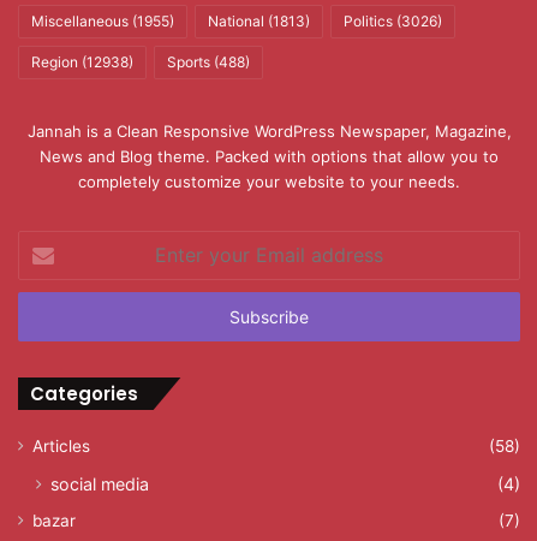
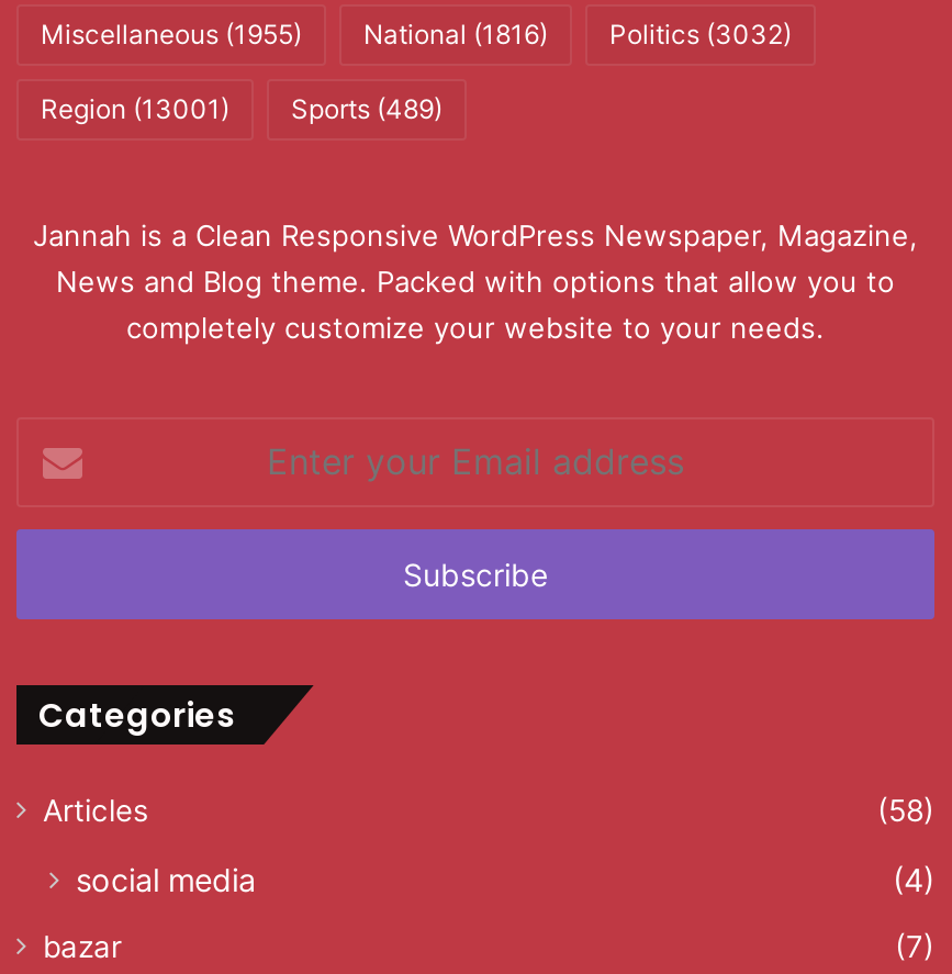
[208,13,310,31] National (1813) -> [363,18,548,51] National (1816)
[344,13,442,31] Politics (3026) -> [609,18,792,51] Politics (3032)
[31,53,133,72] Region (12938) -> [41,92,229,125] Region (13001)
[167,53,250,72] Sports (488) -> [291,92,443,125] Sports (489)

